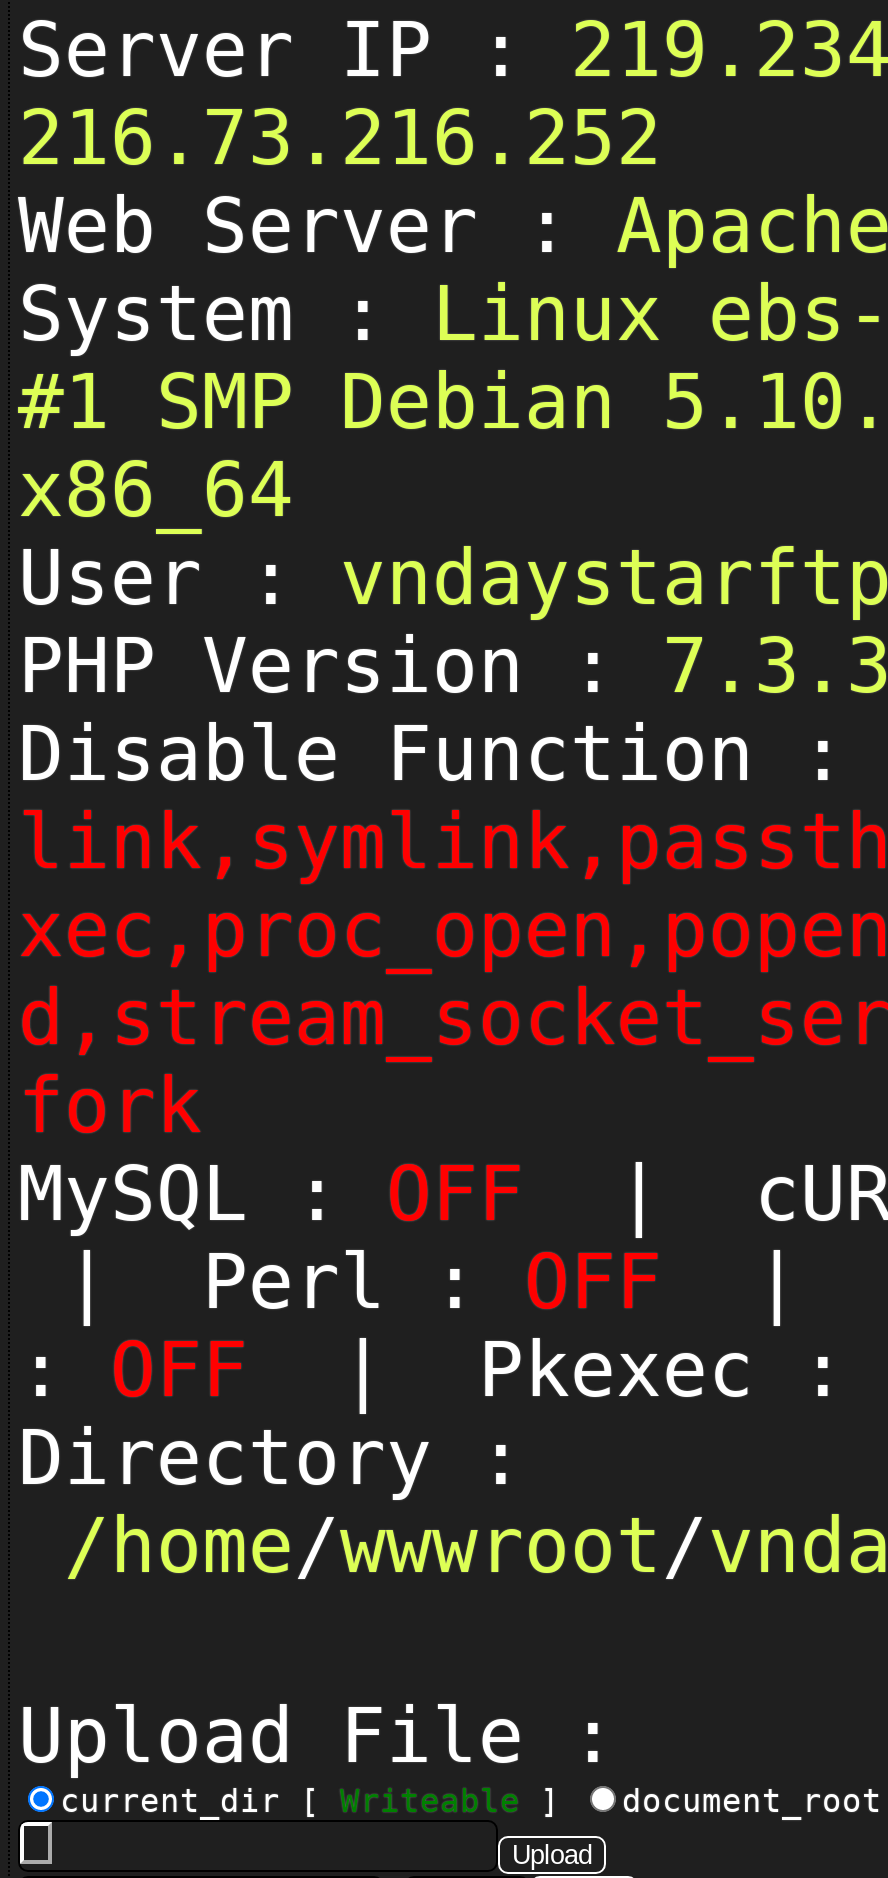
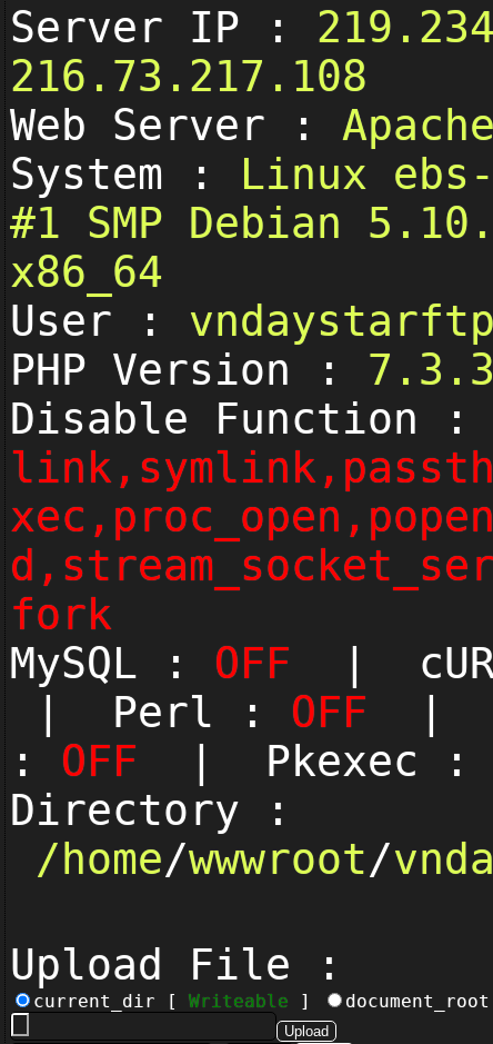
[18,94,662,182] 216.73.216.252 -> [10,52,368,101] 216.73.217.108

